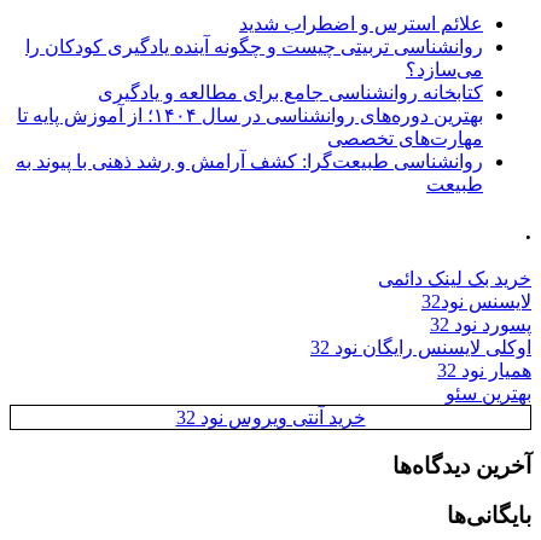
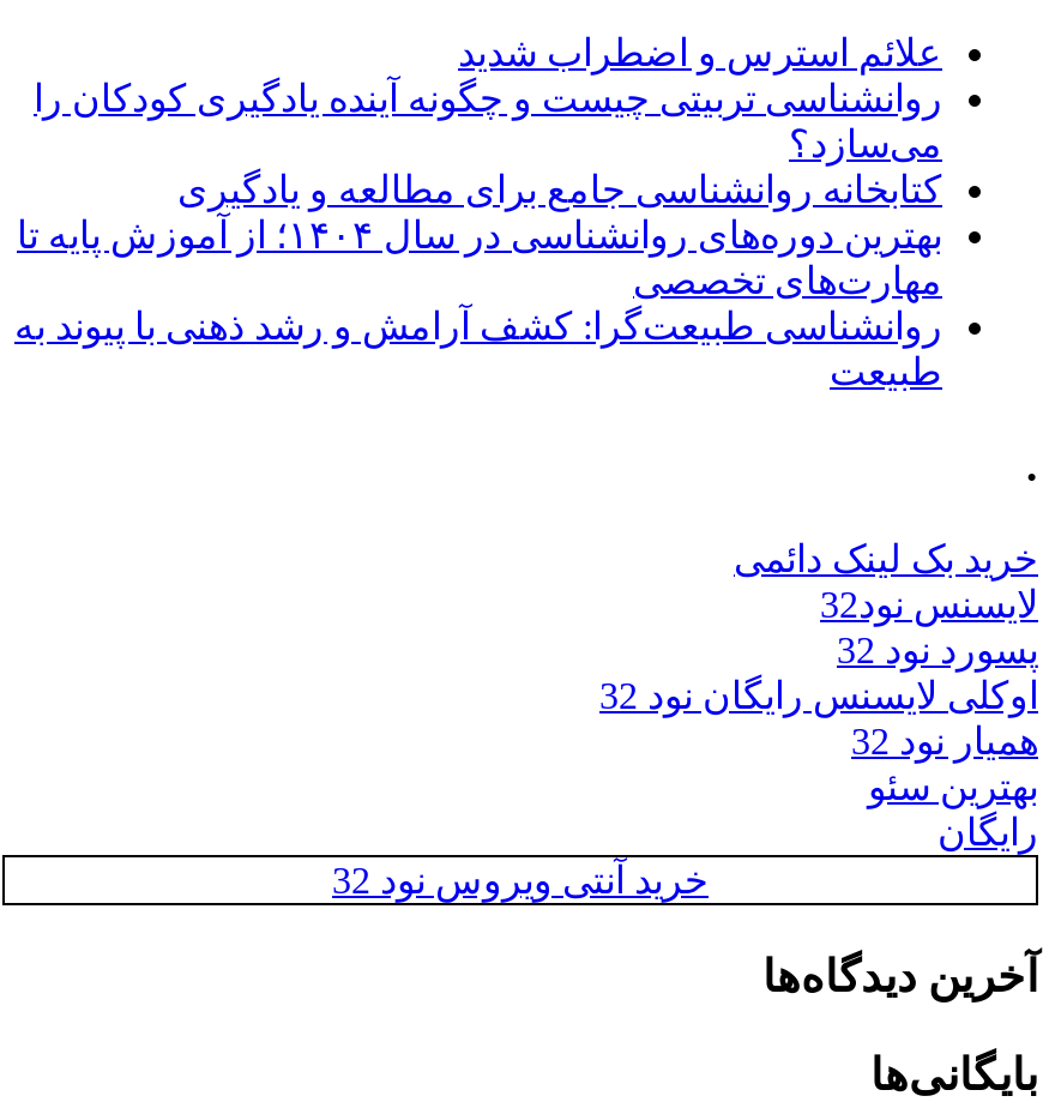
none -> [938,813,1038,854] رایگان

